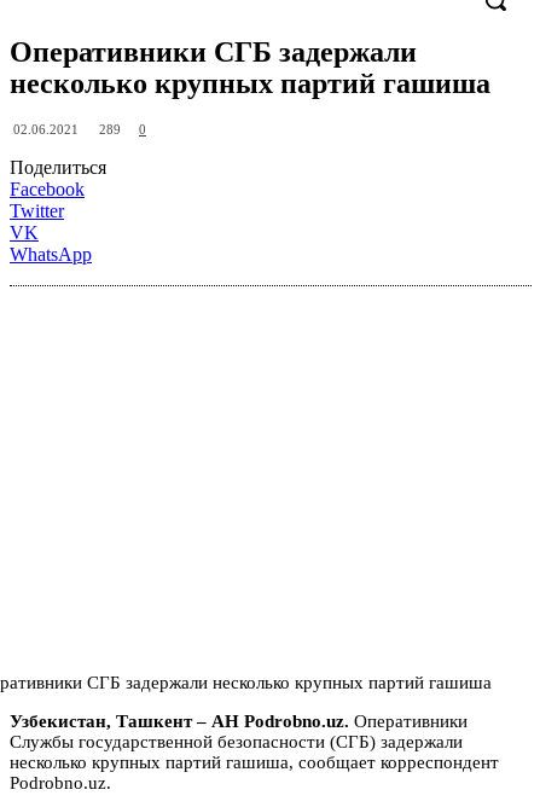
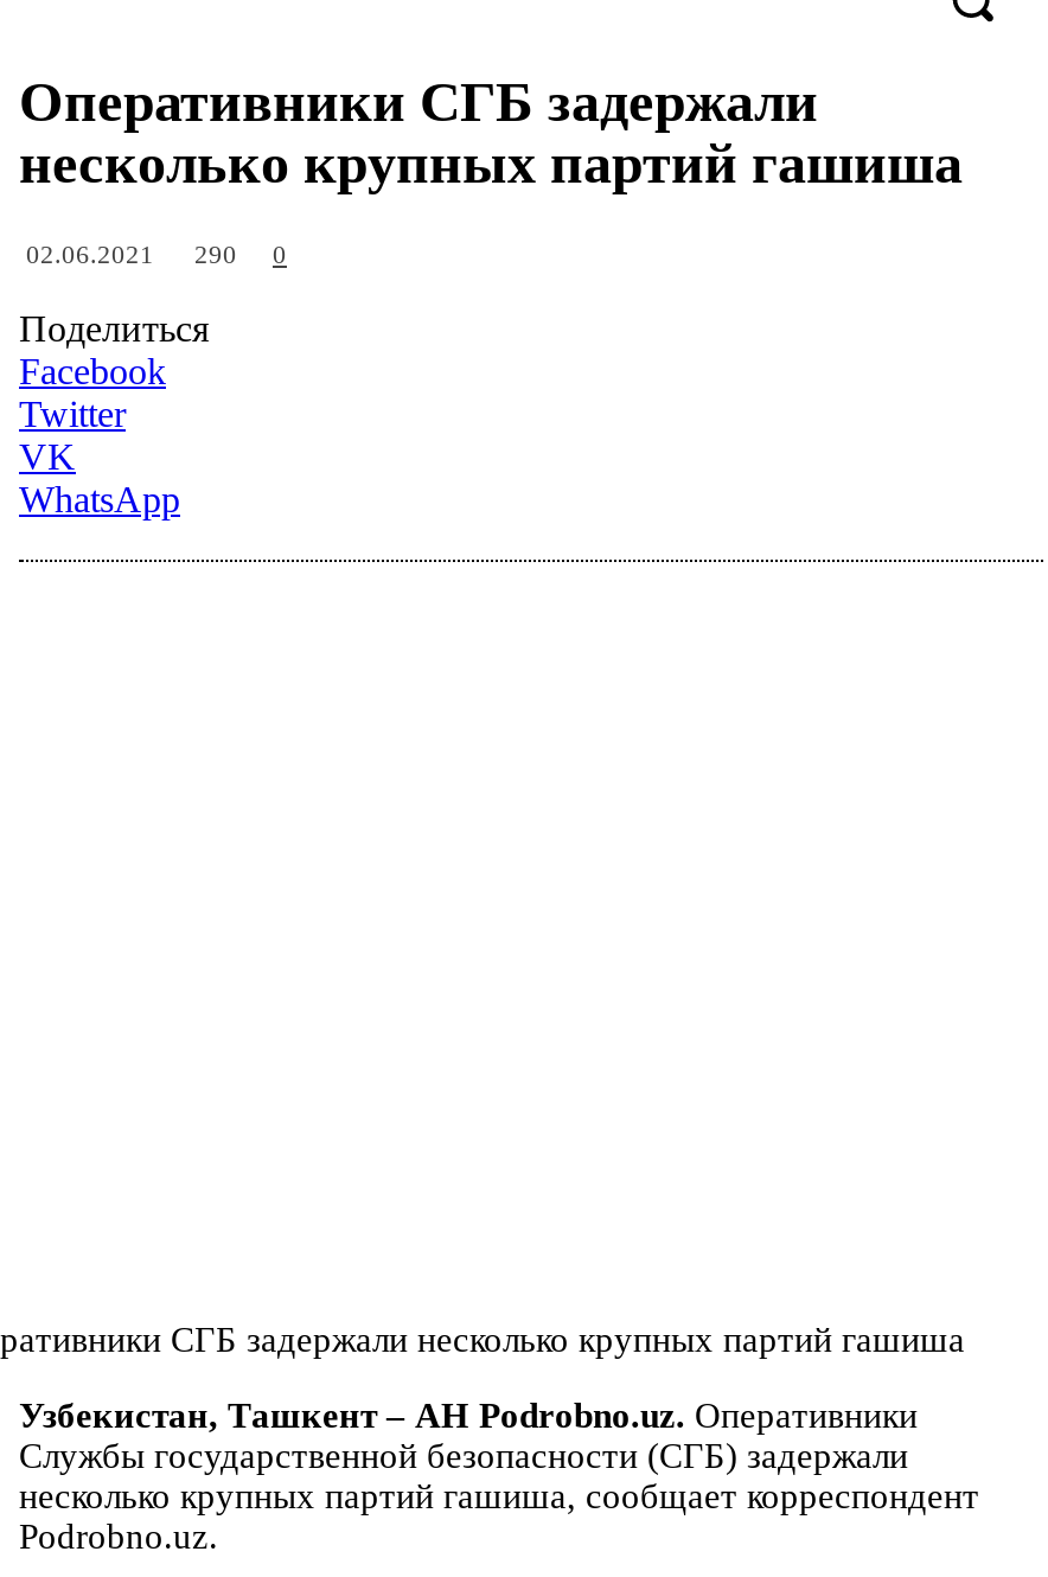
[13,121,146,136] 02.06.2021 289 0 -> [26,238,287,267] 02.06.2021 290 0

